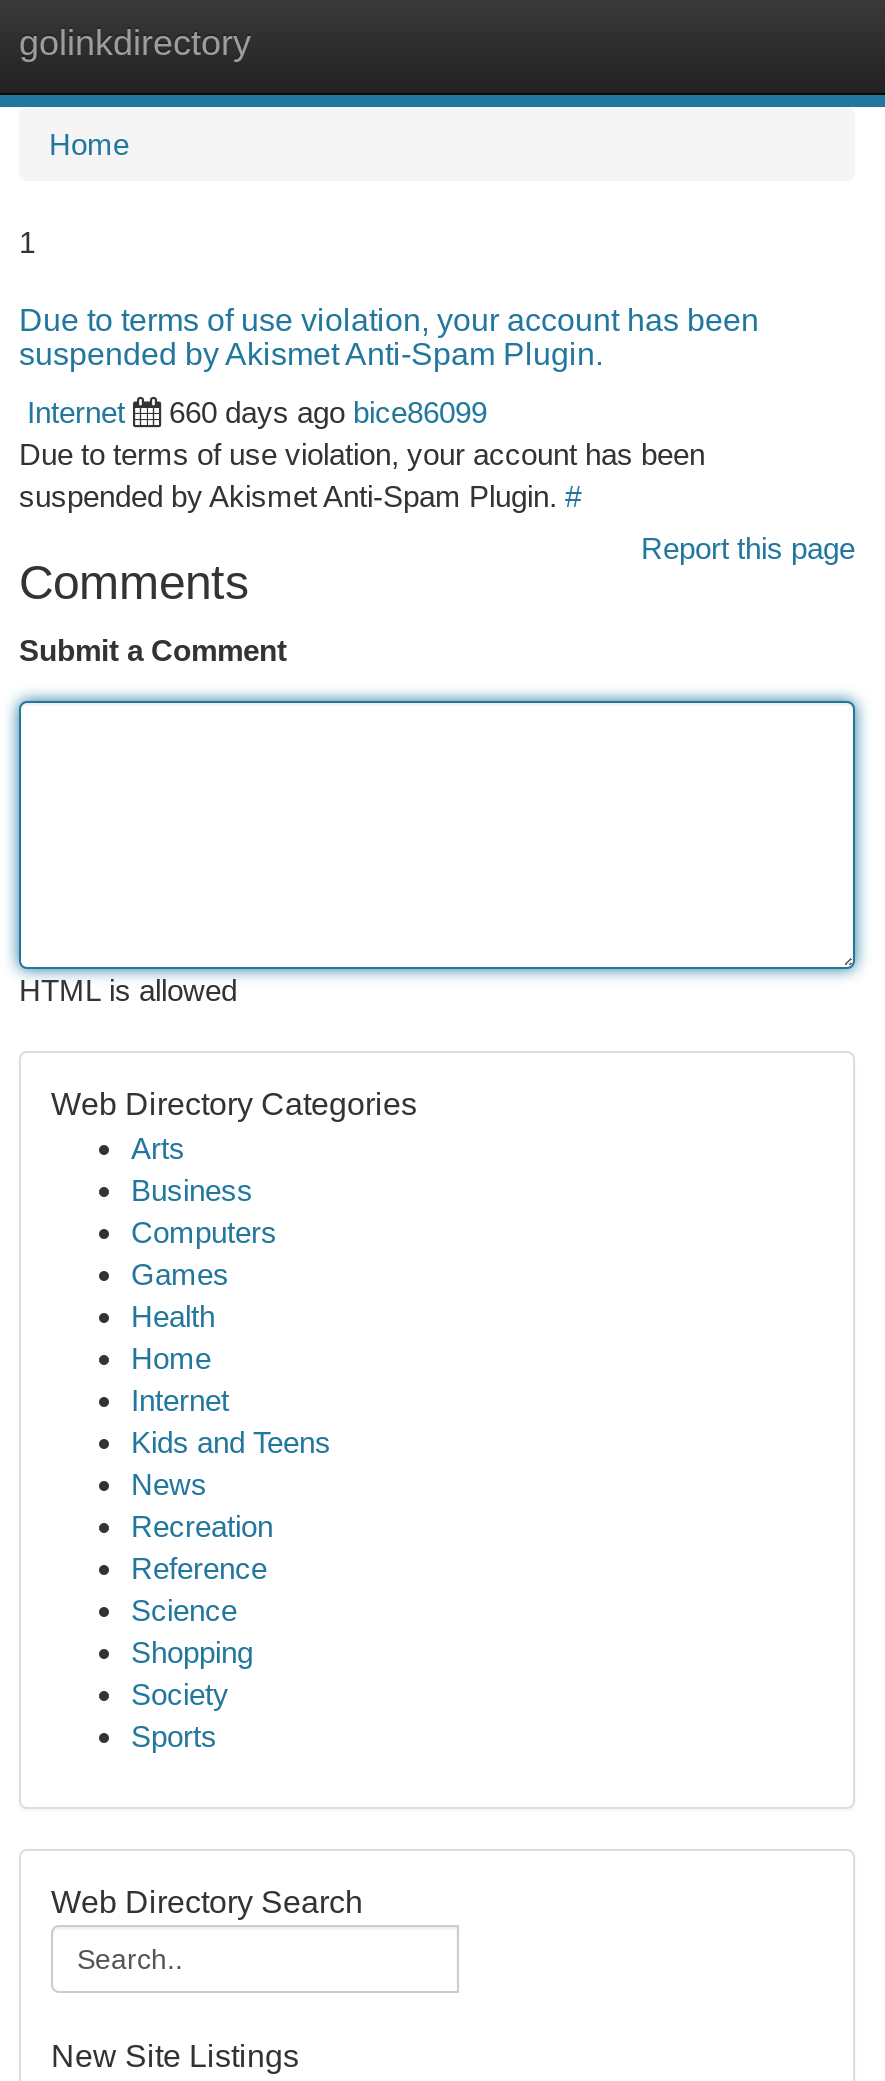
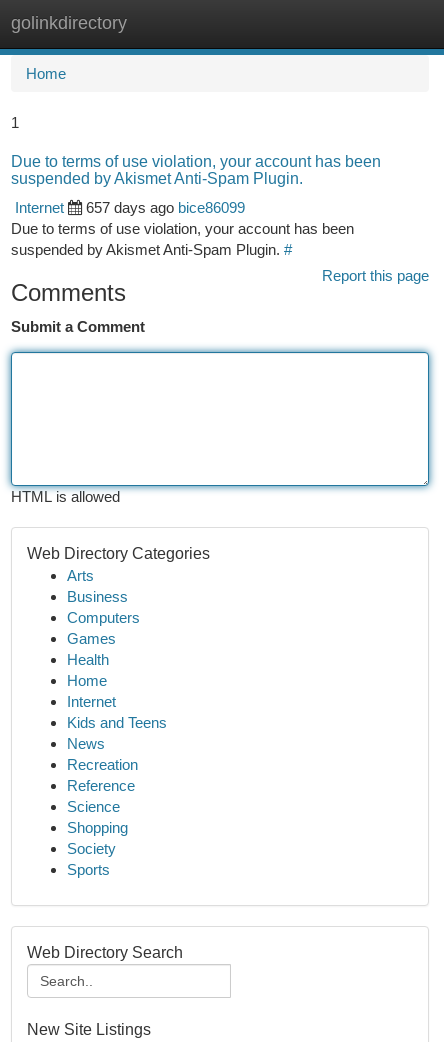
[27,395,487,429] Internet 660 days ago bice86099 -> [15,199,245,216] Internet 657 days ago bice86099

